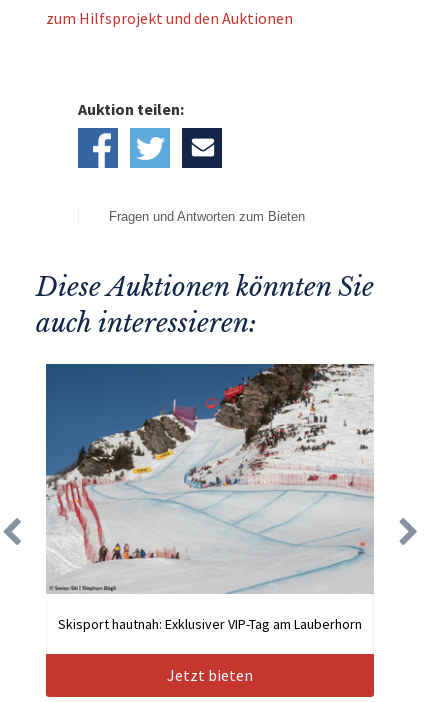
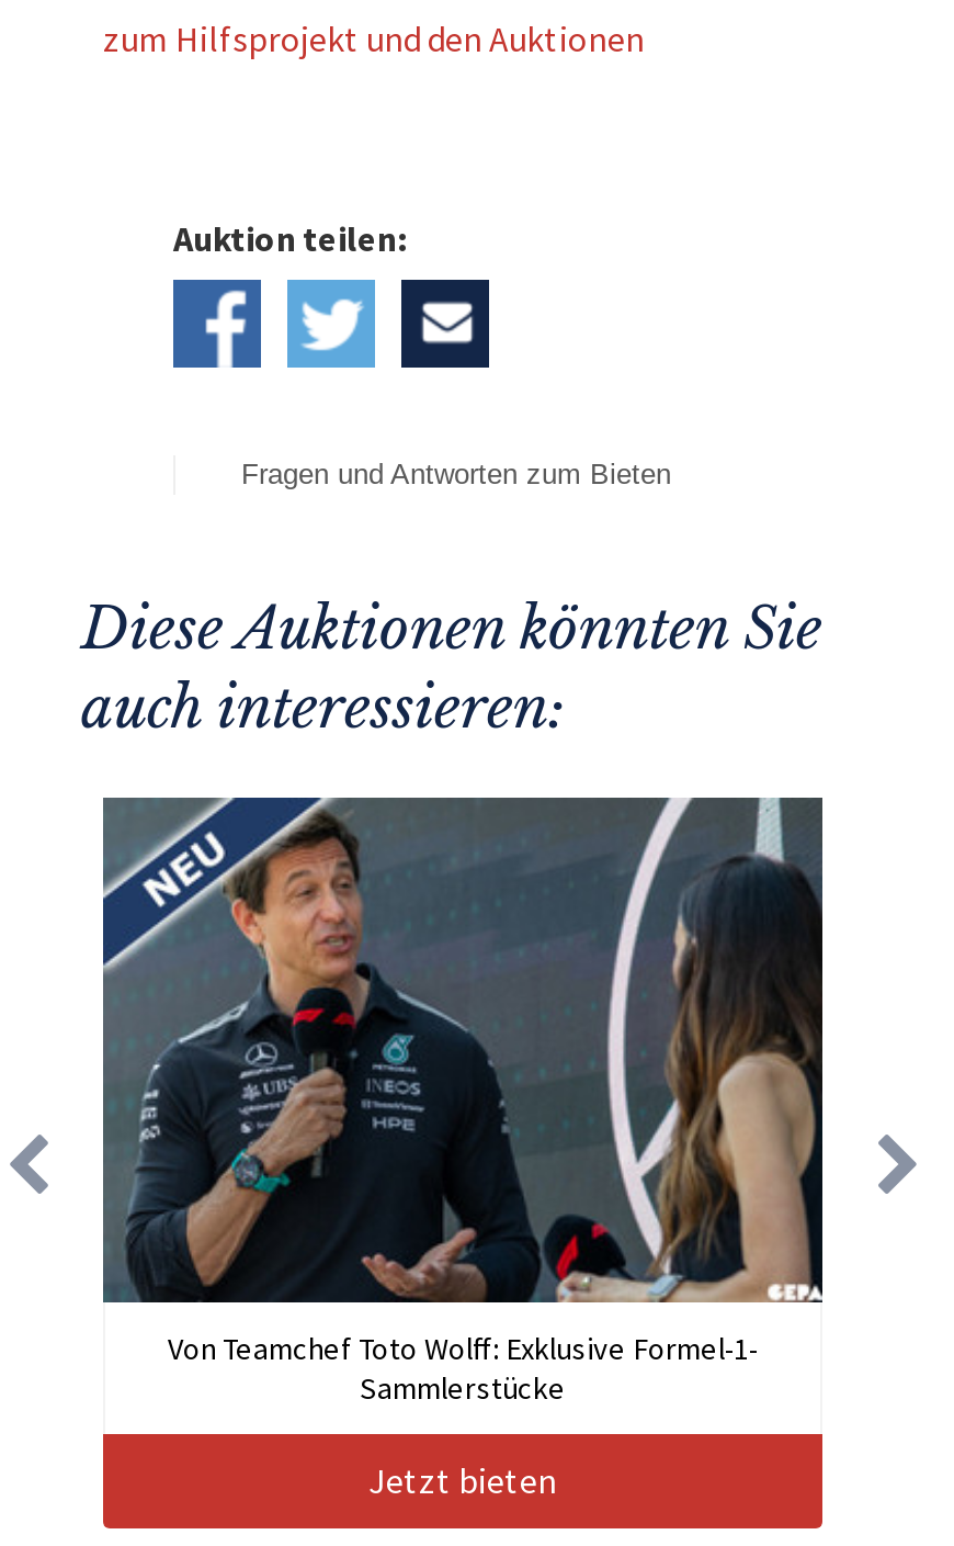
[46,363,374,633] [image] | Skisport hautnah: Exklusiver VIP-Tag am Lauberhorn -> [101,798,825,1408] [image] | Von Teamchef Toto Wolff: Exklusive Formel-1- | Sammlerstücke

